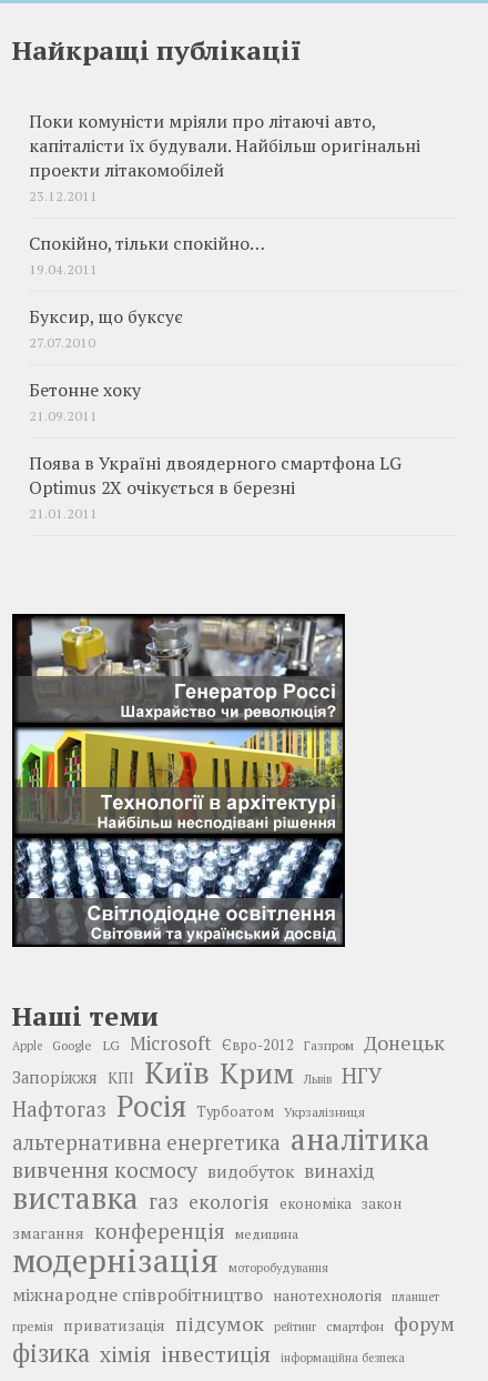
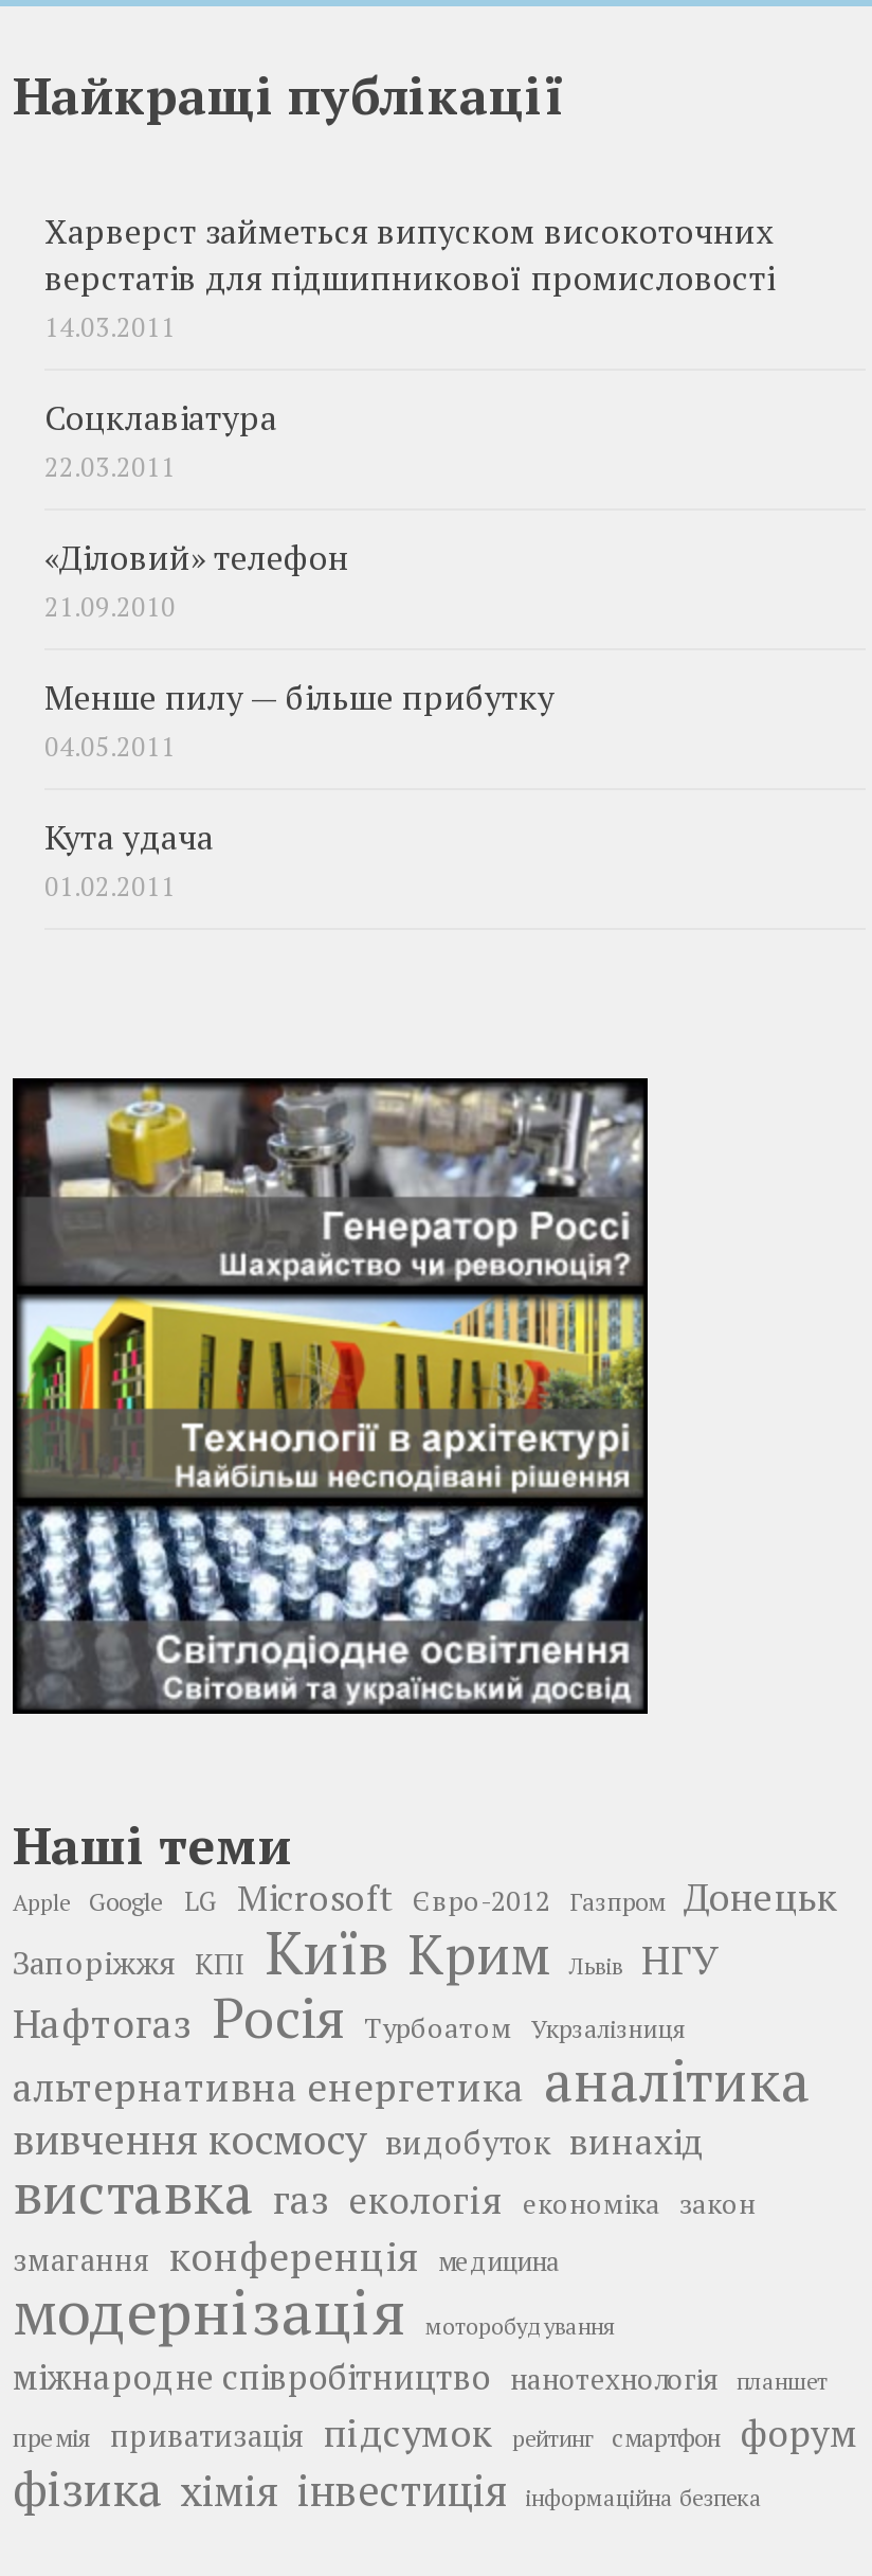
[29,110,420,205] Поки комуністи мріяли про літаючі авто, | капіталісти їх будували. Найбільш оригінальні | проекти літакомобілей | 23.12.2011 -> [44,210,775,346] Харверст займеться випуском високоточних | верстатів для підшипникової промисловості | 14.03.2011
[29,232,265,279] Спокійно, тільки спокійно… | 19.04.2011 -> [44,396,277,485] Соцклавіатура | 22.03.2011
[29,305,183,352] Буксир, що буксує | 27.07.2010 -> [44,536,349,625] «Діловий» телефон | 21.09.2010
[29,379,141,425] Бетонне хоку | 21.09.2011 -> [44,676,555,765] Менше пилу — більше прибутку | 04.05.2011
[29,452,401,523] Поява в Україні двоядерного смартфона LG | Optimus 2X очікується в березні | 21.01.2011 -> [44,816,214,905] Кута удача | 01.02.2011

